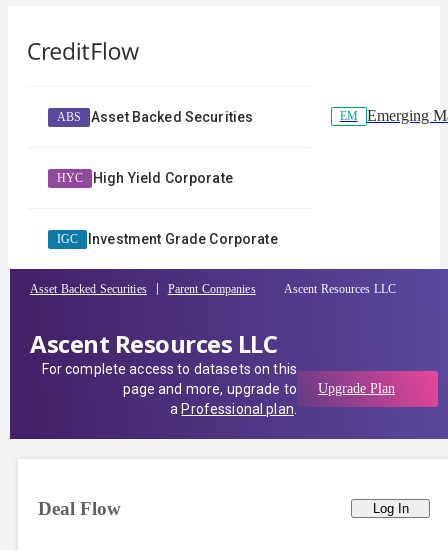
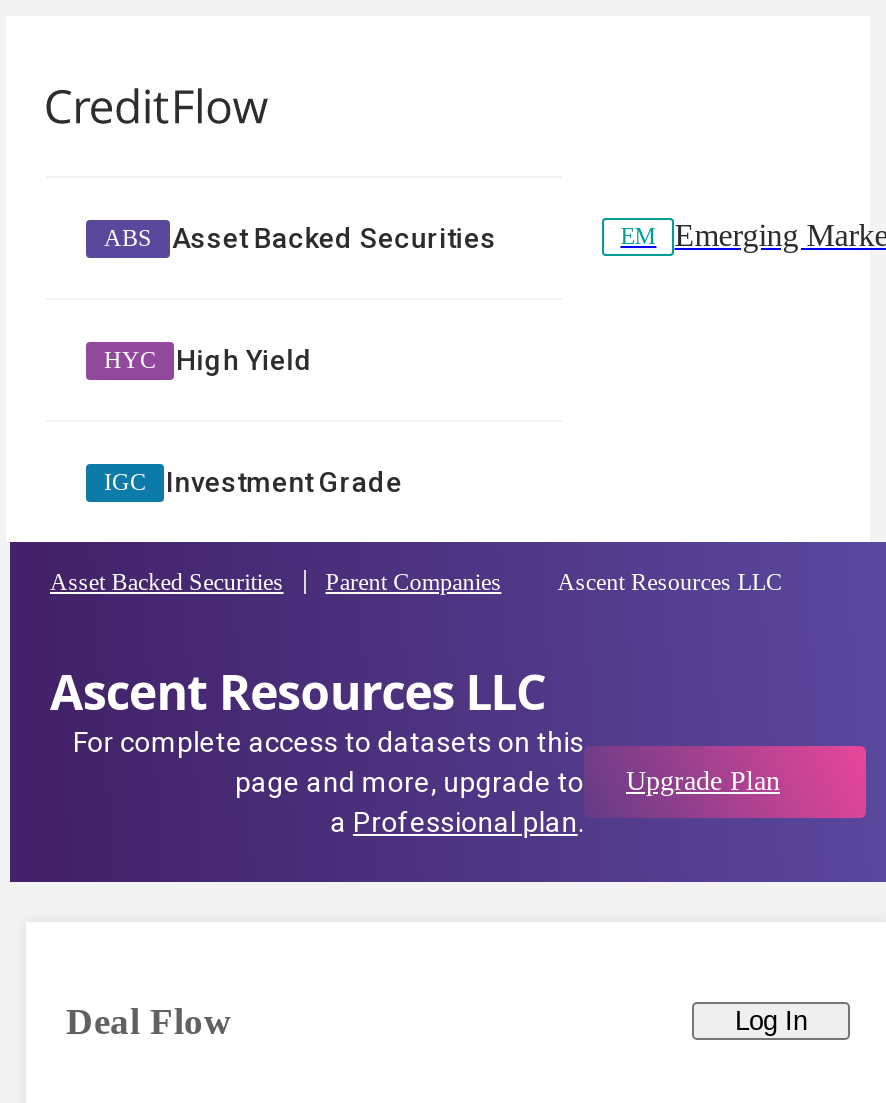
[93,170,233,186] High Yield Corporate -> [176,344,313,376] High Yield
[88,231,278,247] Investment Grade Corporate -> [166,466,402,498] Investment Grade

